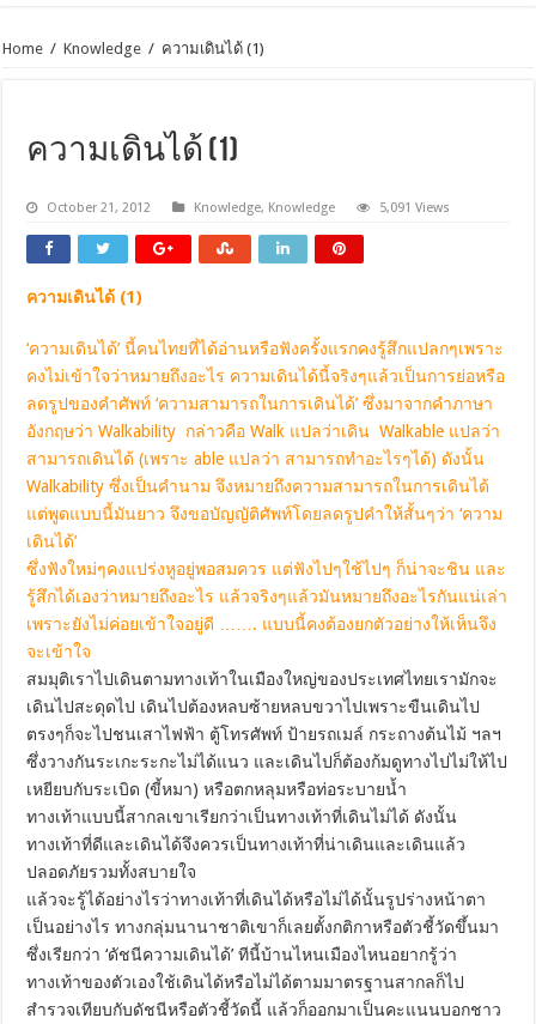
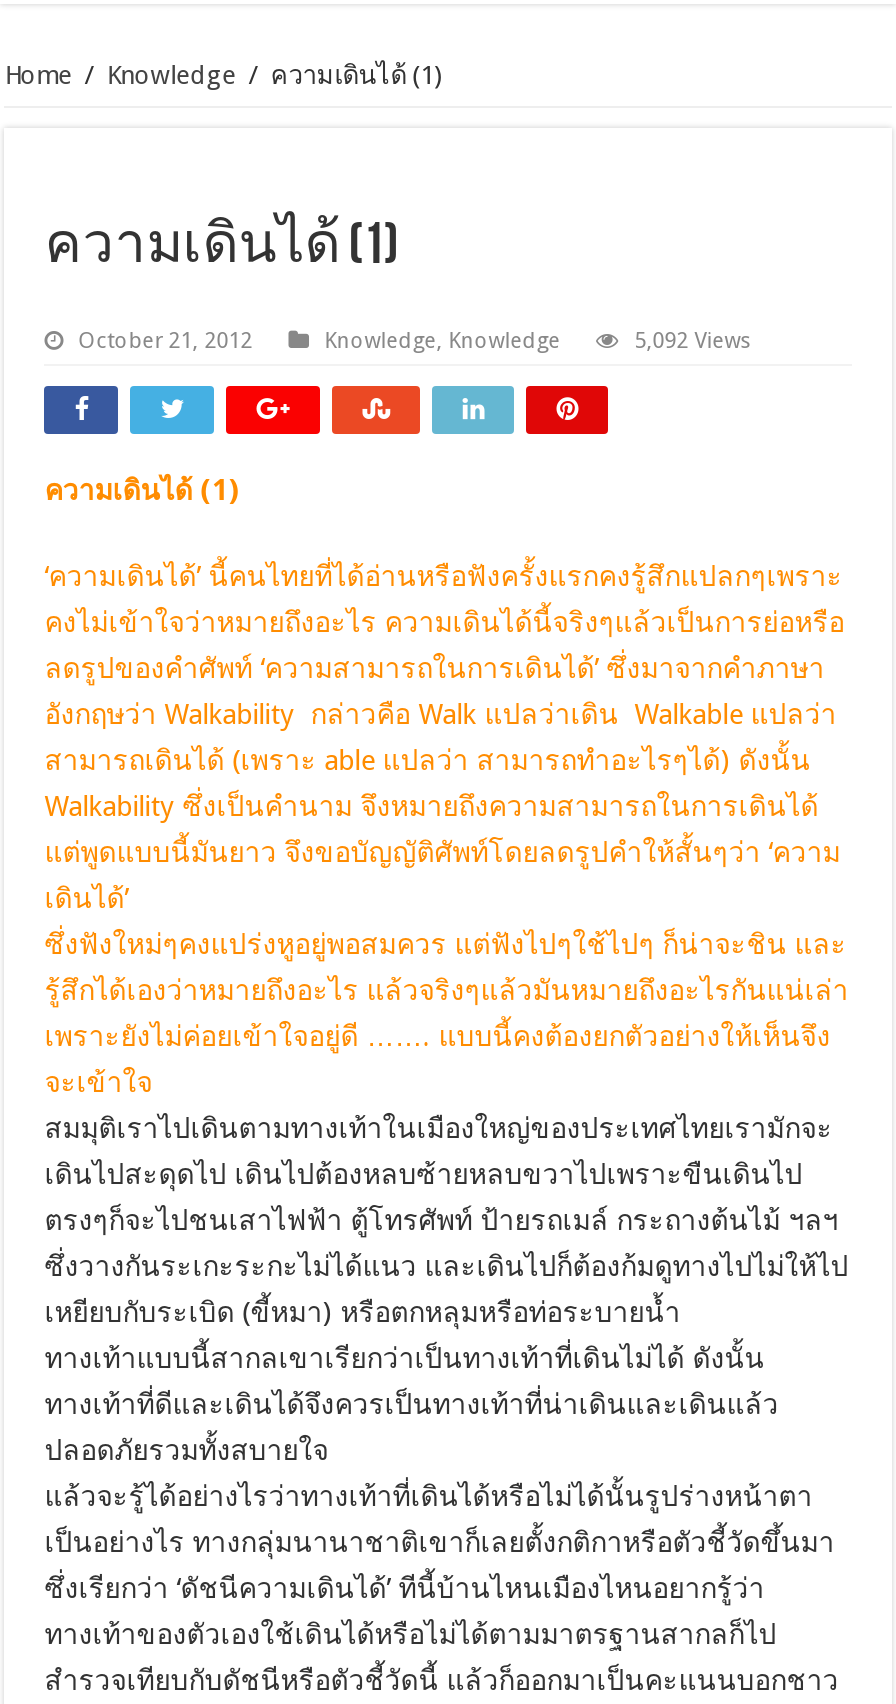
[380,200,450,215] 5,091 Views -> [634,328,752,354] 5,092 Views

